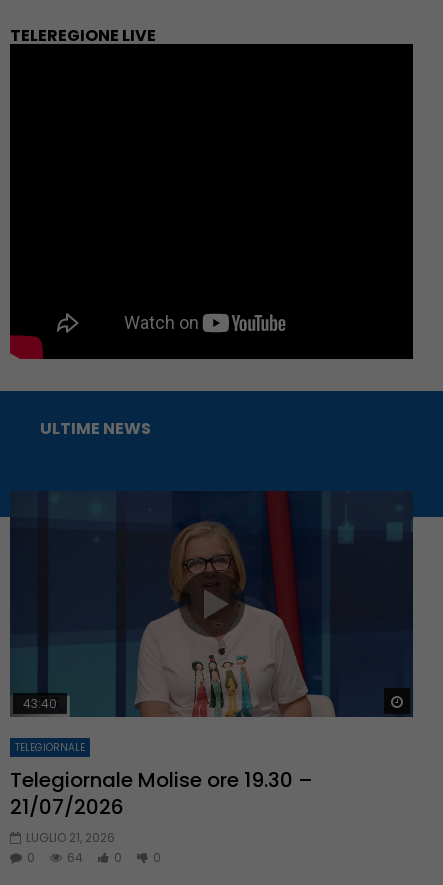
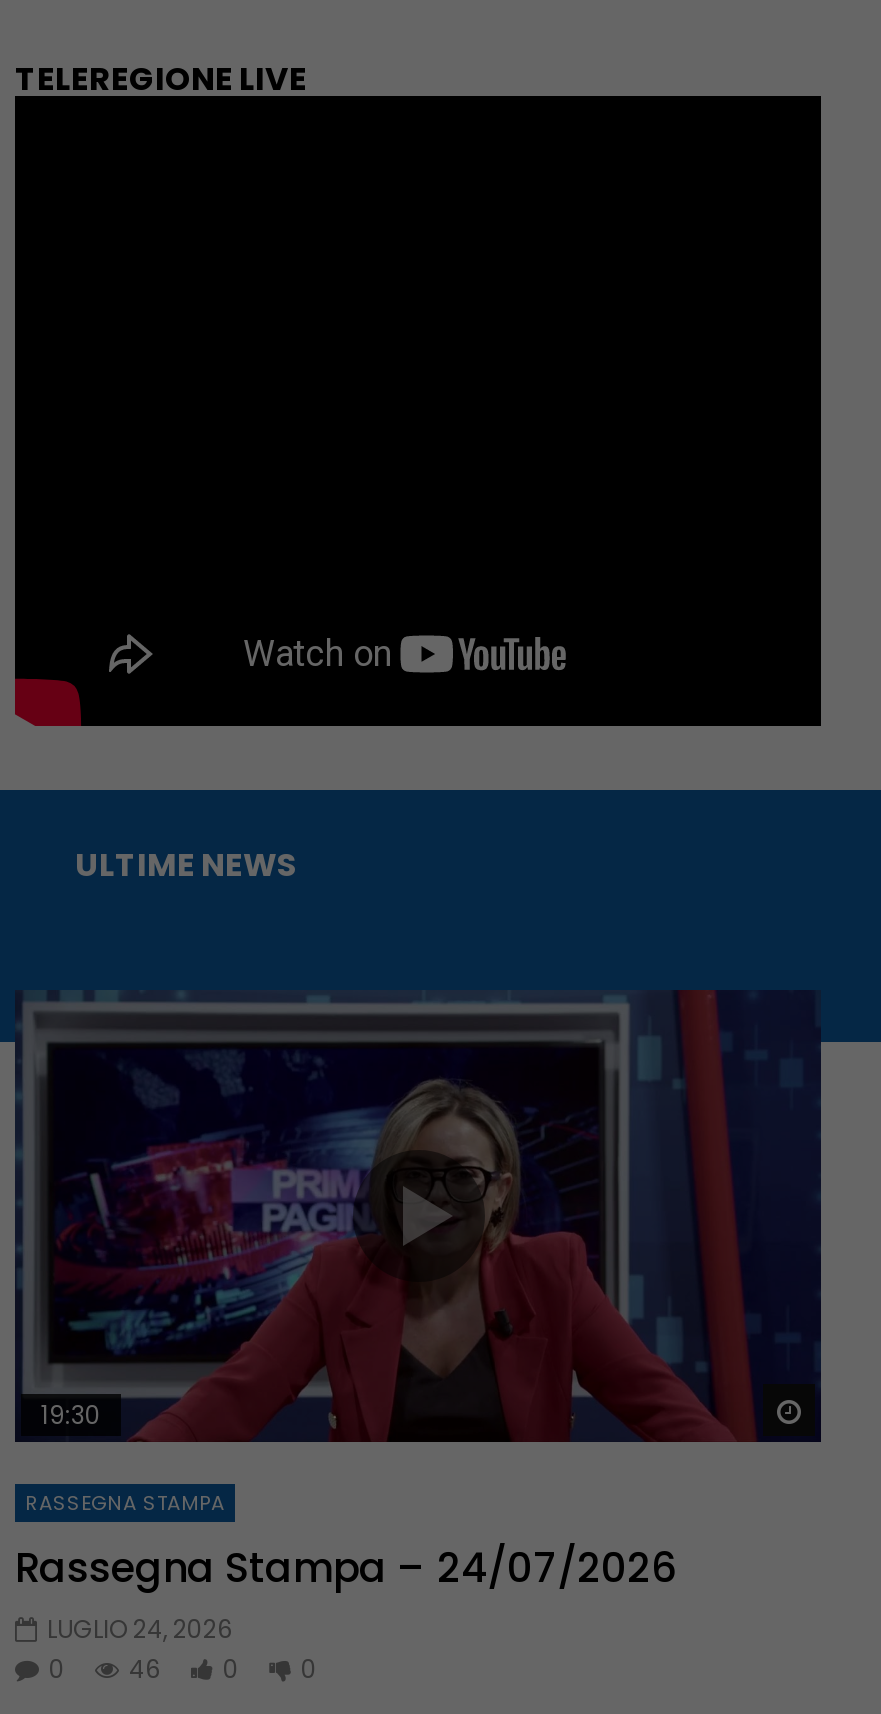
[10,491,413,718] [image] | 43:40 -> [15,990,821,1444] [image] | 19:30
[10,740,313,846] TELEGIORNALE | Telegiornale Molise ore 19.30 – | 21/07/2026 | LUGLIO 21, 2026 -> [15,1488,677,1646] RASSEGNA STAMPA | Rassegna Stampa – 24/07/2026 | LUGLIO 24, 2026
[27,849,161,866] 0 64 0 0 -> [49,1652,317,1686] 0 46 0 0

